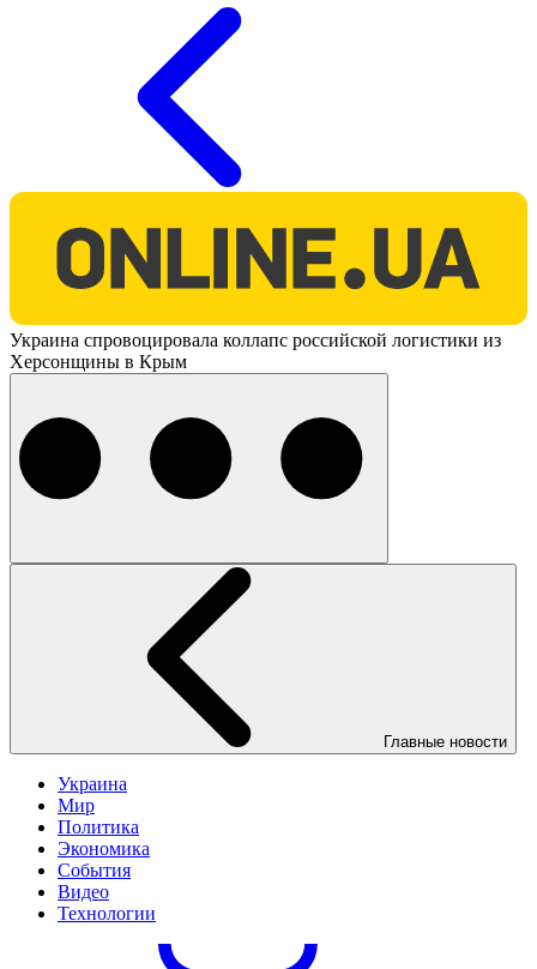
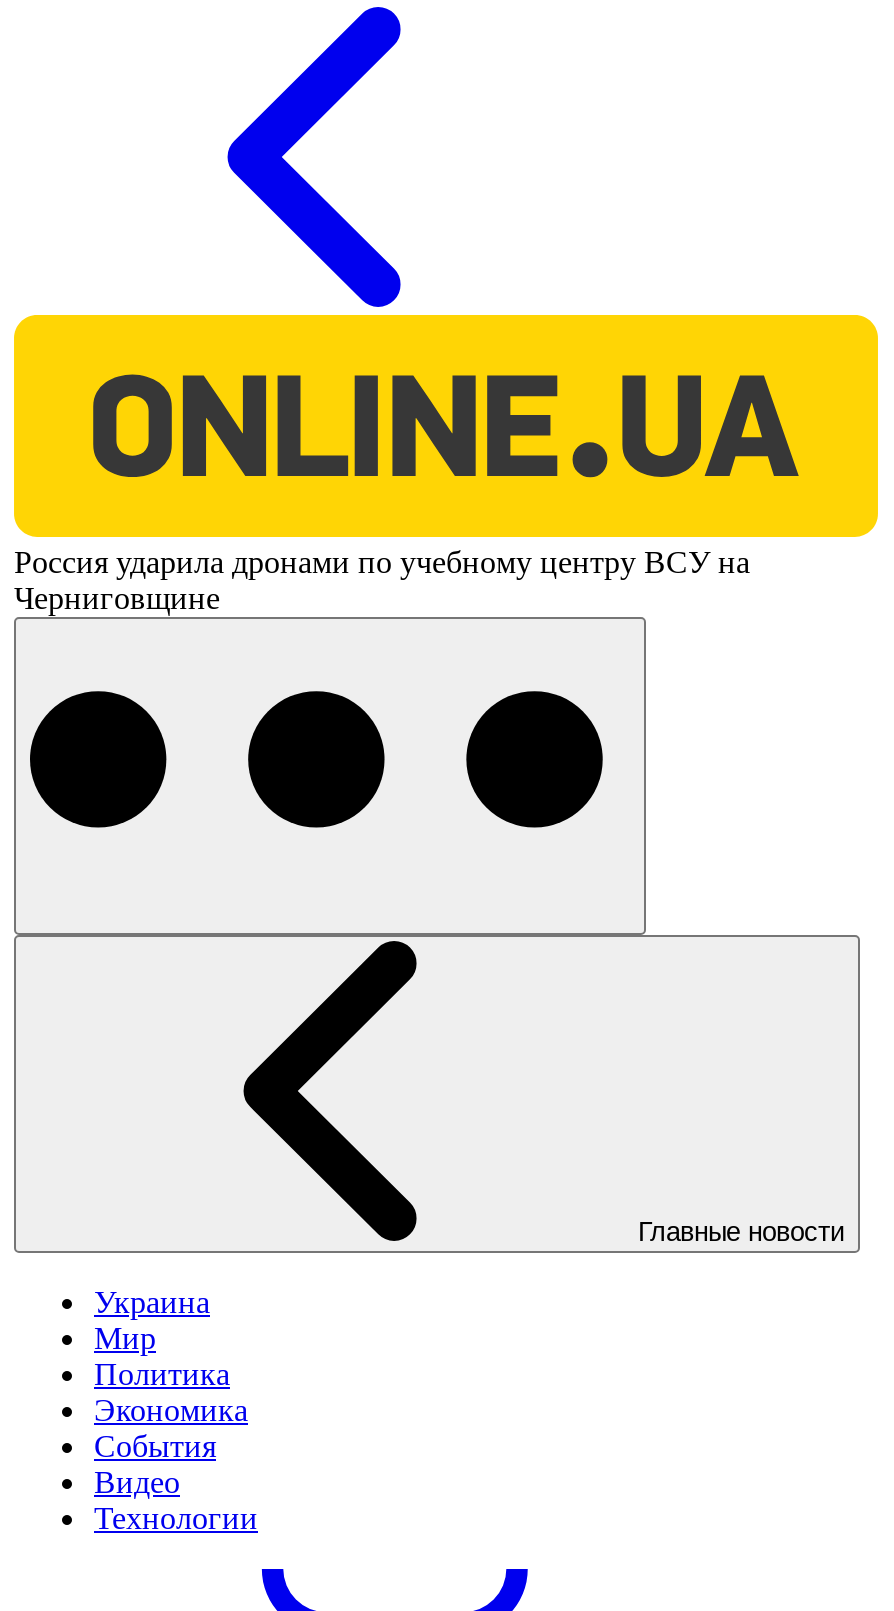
[10,330,501,372] Украина спровоцировала коллапс российской логистики из | Херсонщины в Крым -> [14,545,750,615] Россия ударила дронами по учебному центру ВСУ на | Черниговщине

